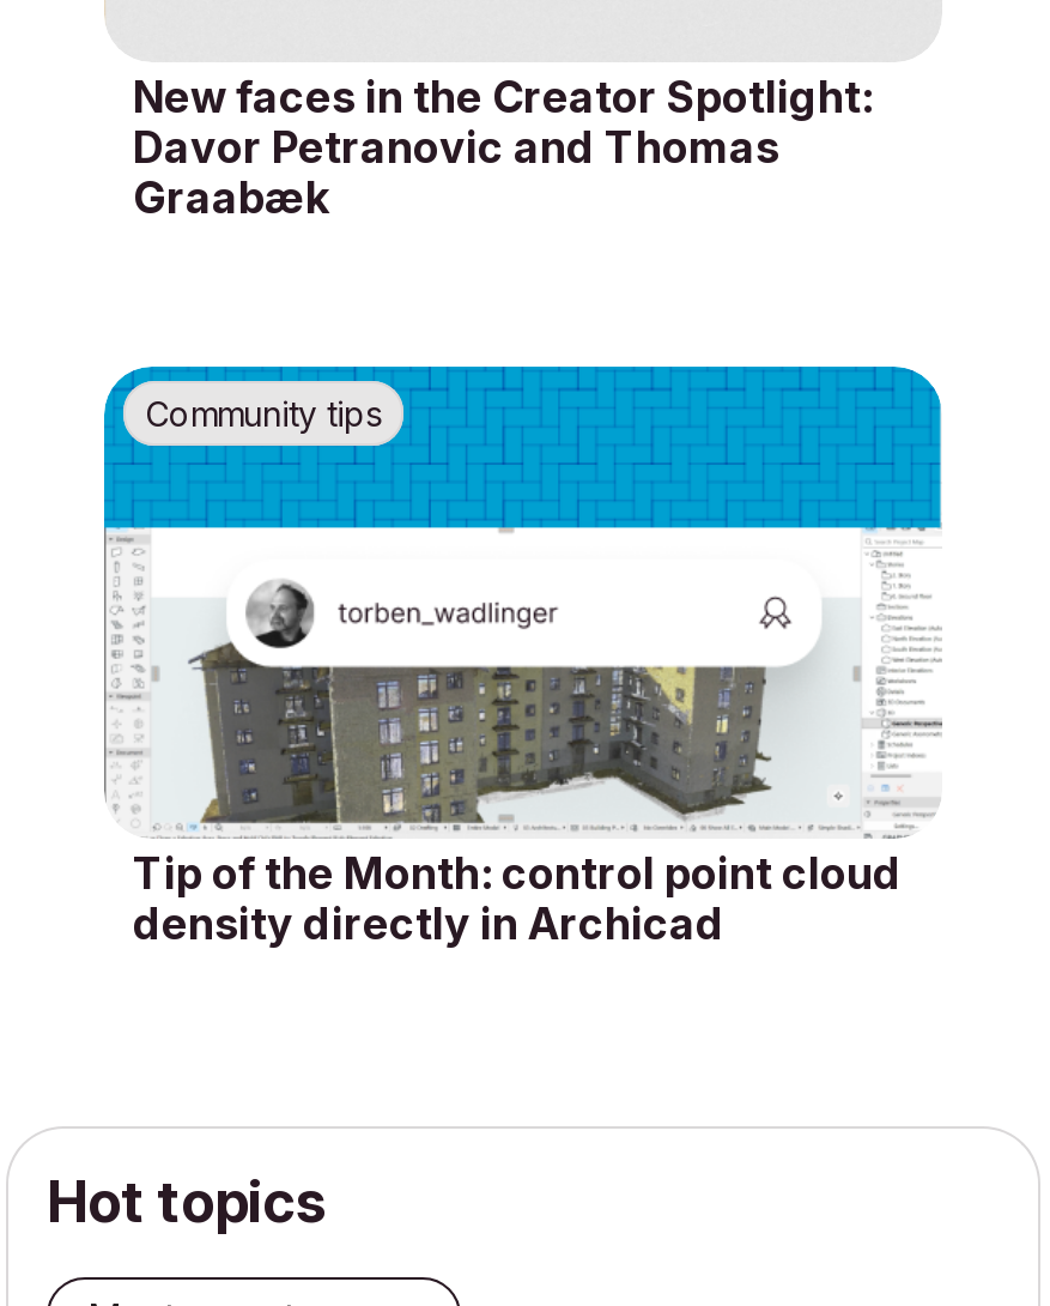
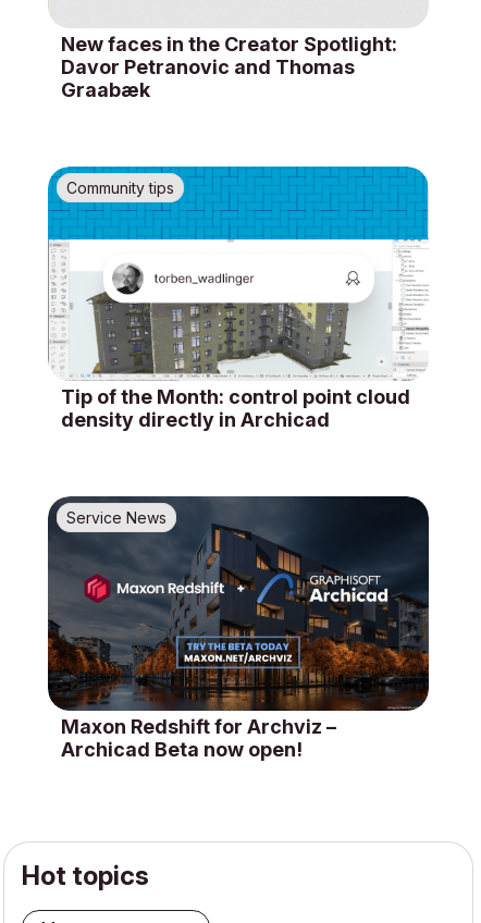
none -> [47,495,430,712] [image] | Service News
none -> [61,715,336,761] Maxon Redshift for Archviz – | Archicad Beta now open!

